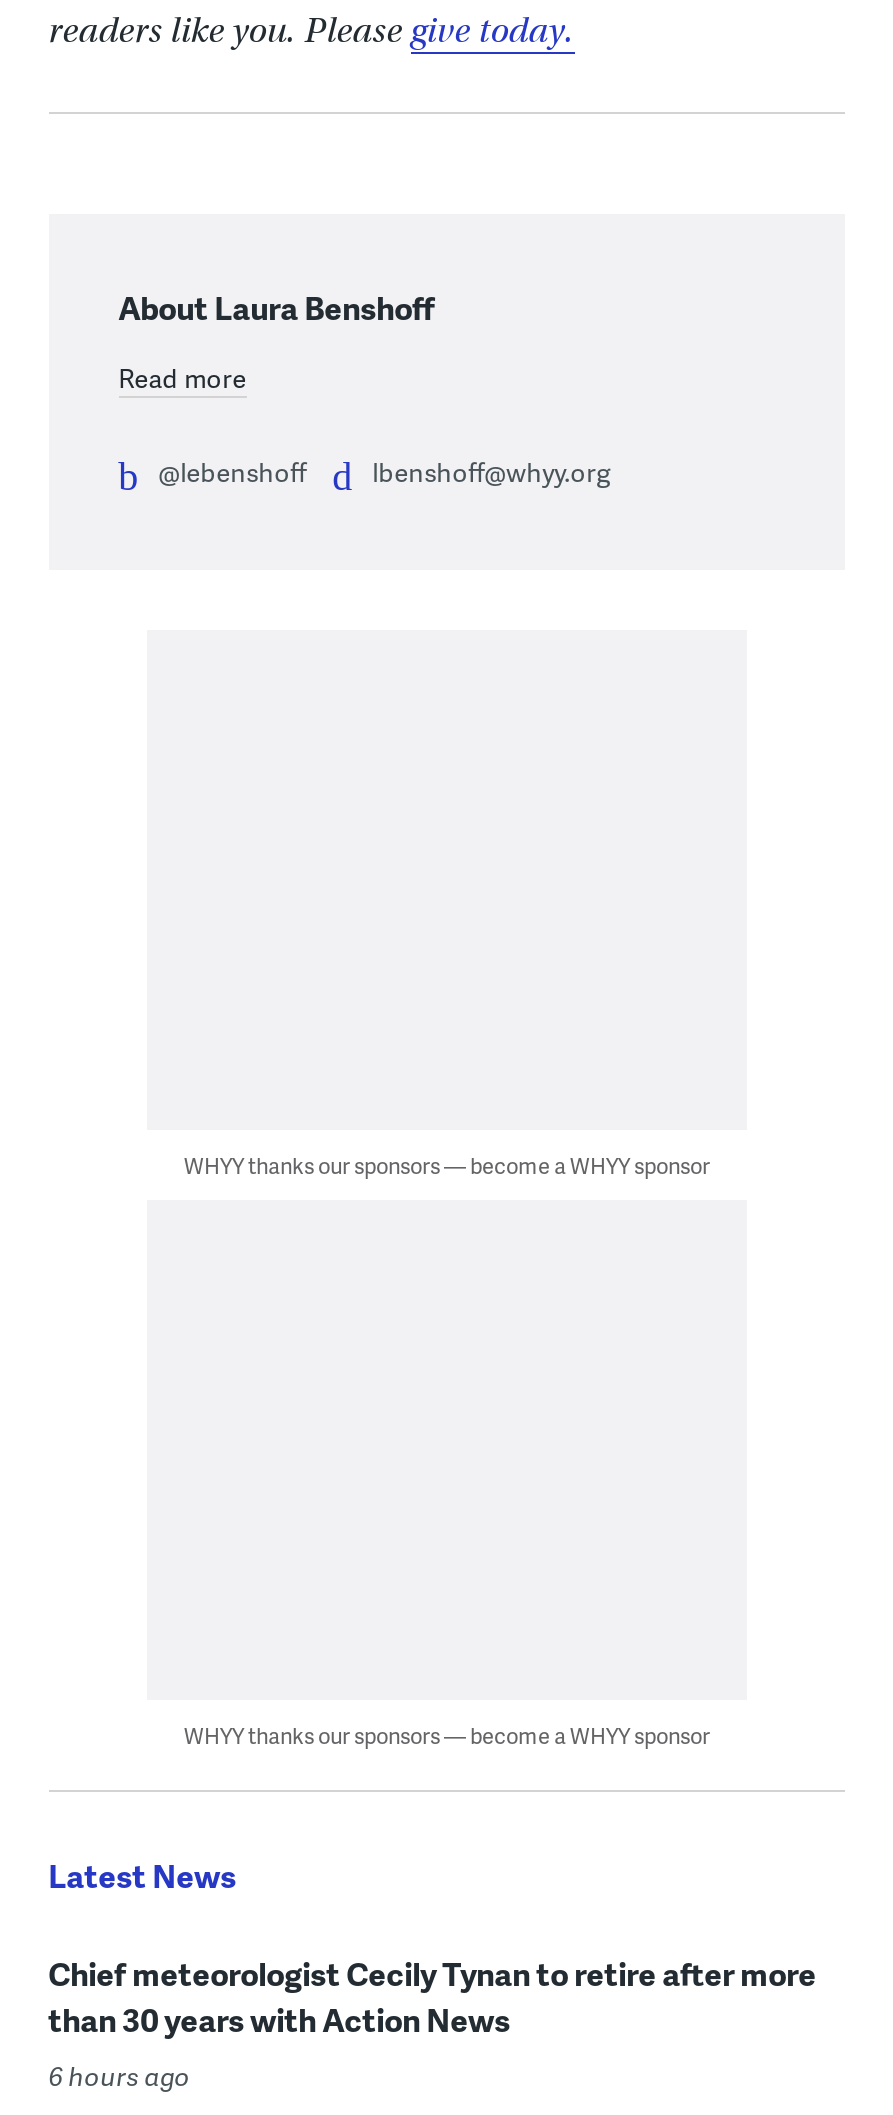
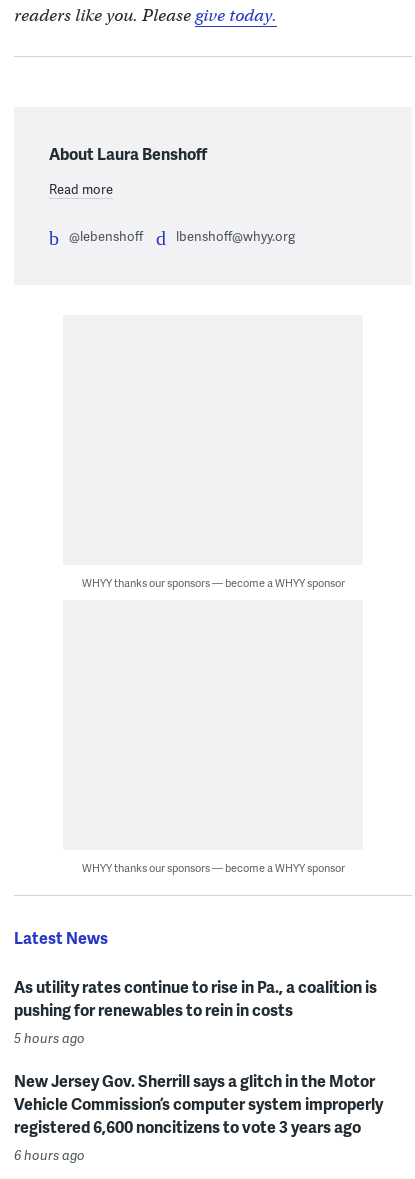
[48,1951,816,2043] Chief meteorologist Cecily Tynan to retire after more | than 30 years with Action News -> [14,975,383,1138] As utility rates continue to rise in Pa., a coalition is | pushing for renewables to rein in costs | 5 hours ago | New Jersey Gov. Sherrill says a glitch in the Motor | Vehicle Commission’s computer system improperly | registered 6,600 noncitizens to vote 3 years ago

